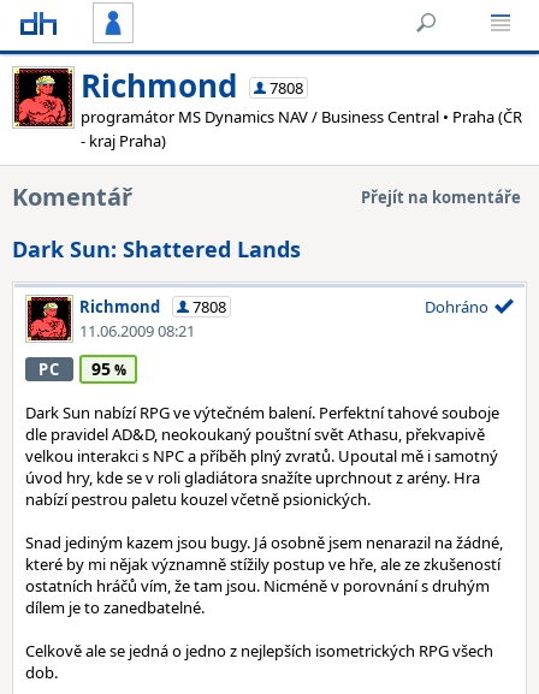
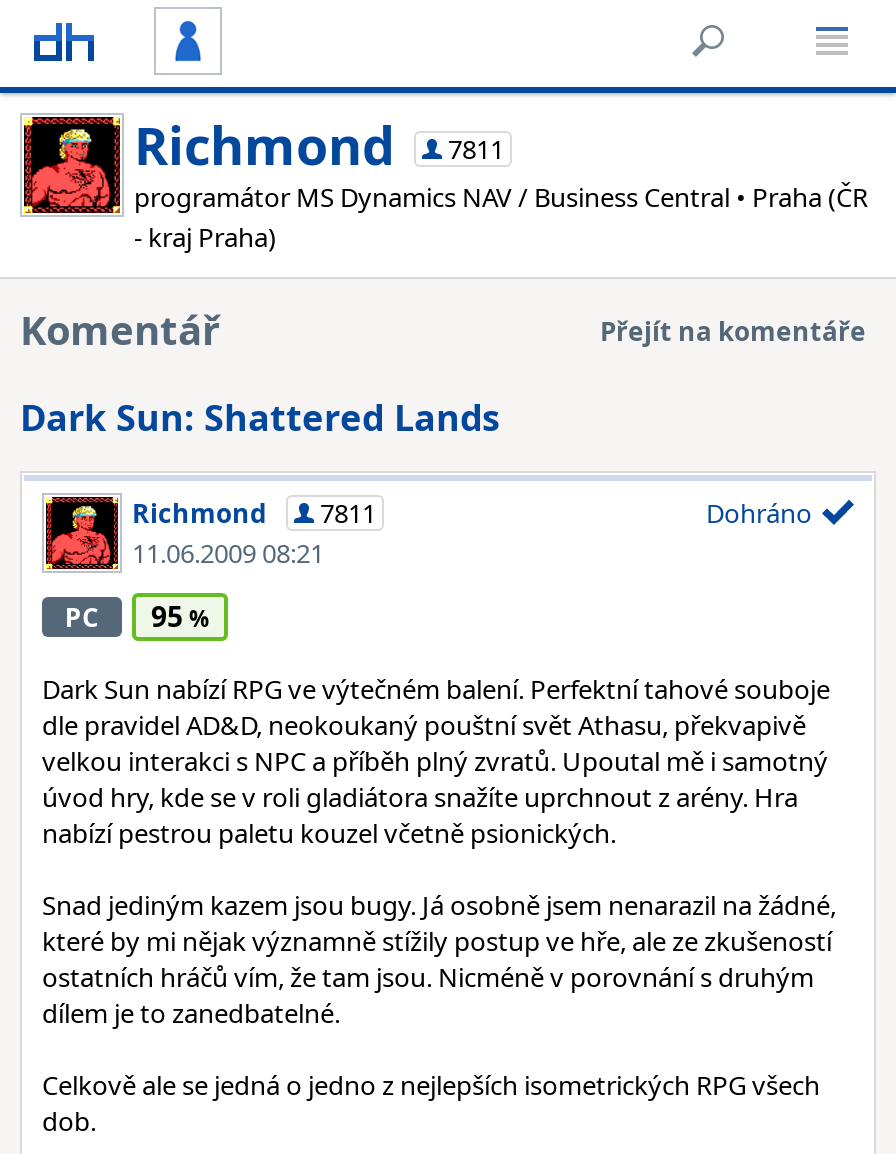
[81,64,303,107] Richmond 7808 -> [134,109,504,181] Richmond 7811
[79,296,226,318] Richmond 7808 -> [132,495,376,531] Richmond 7811

